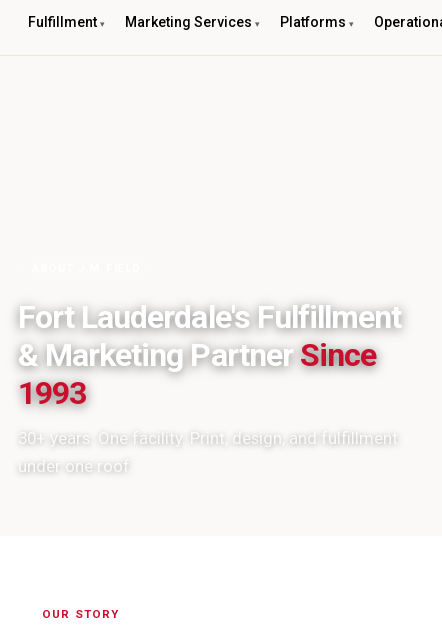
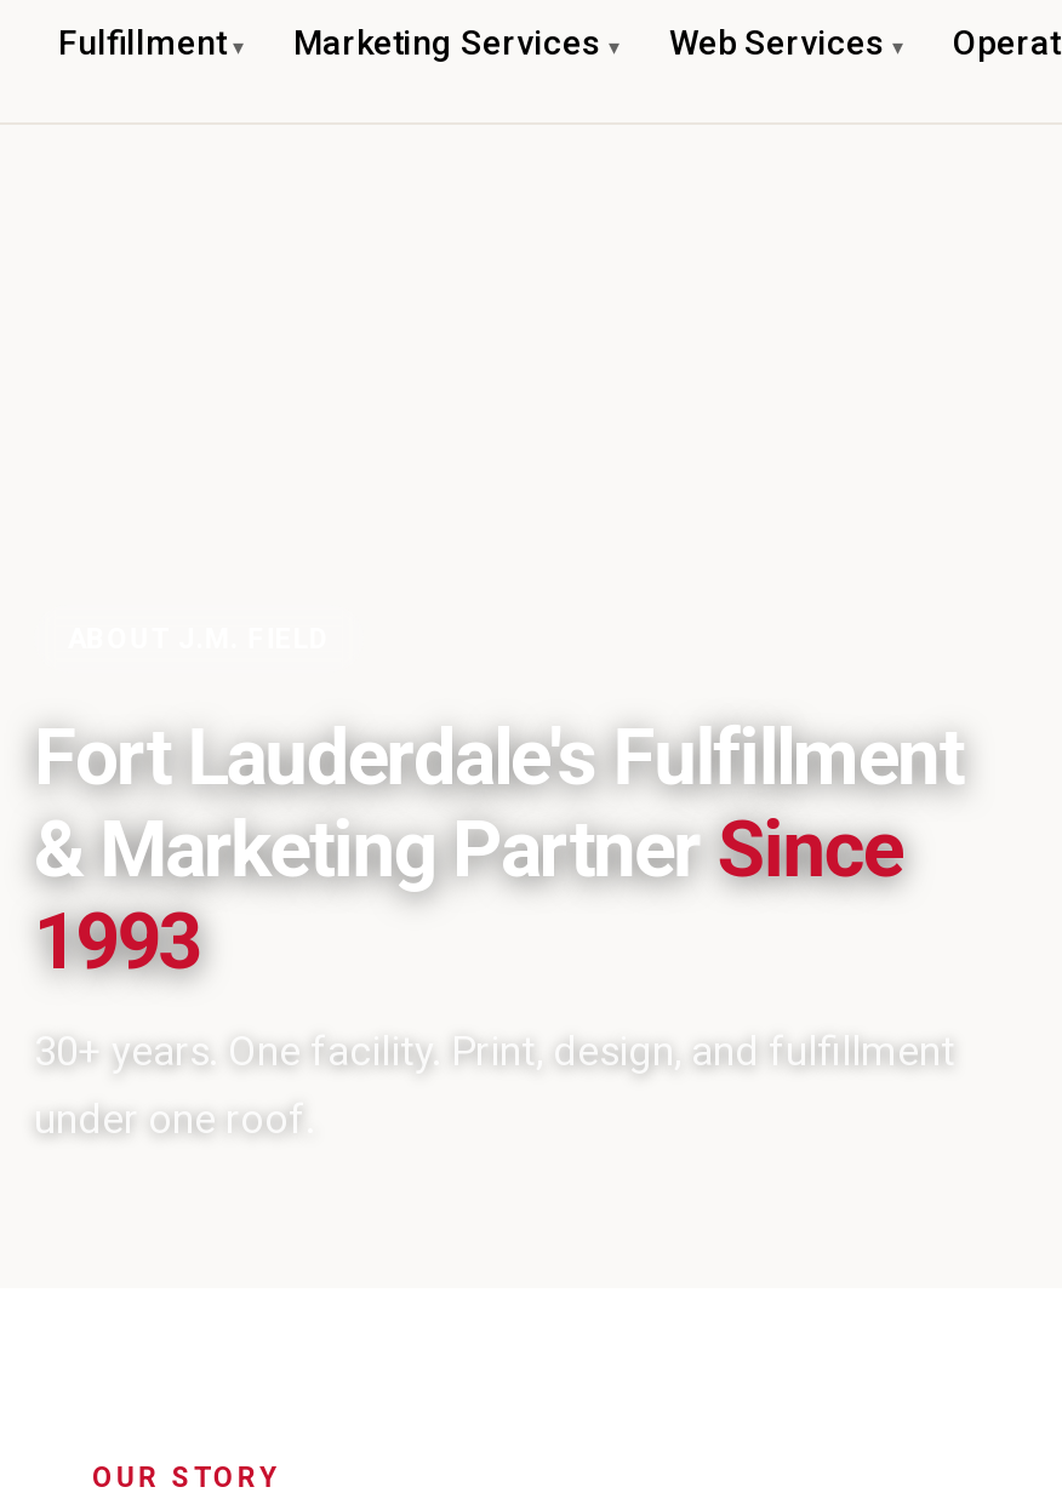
[280,13,346,29] Platforms -> [669,22,885,61] Web Services

